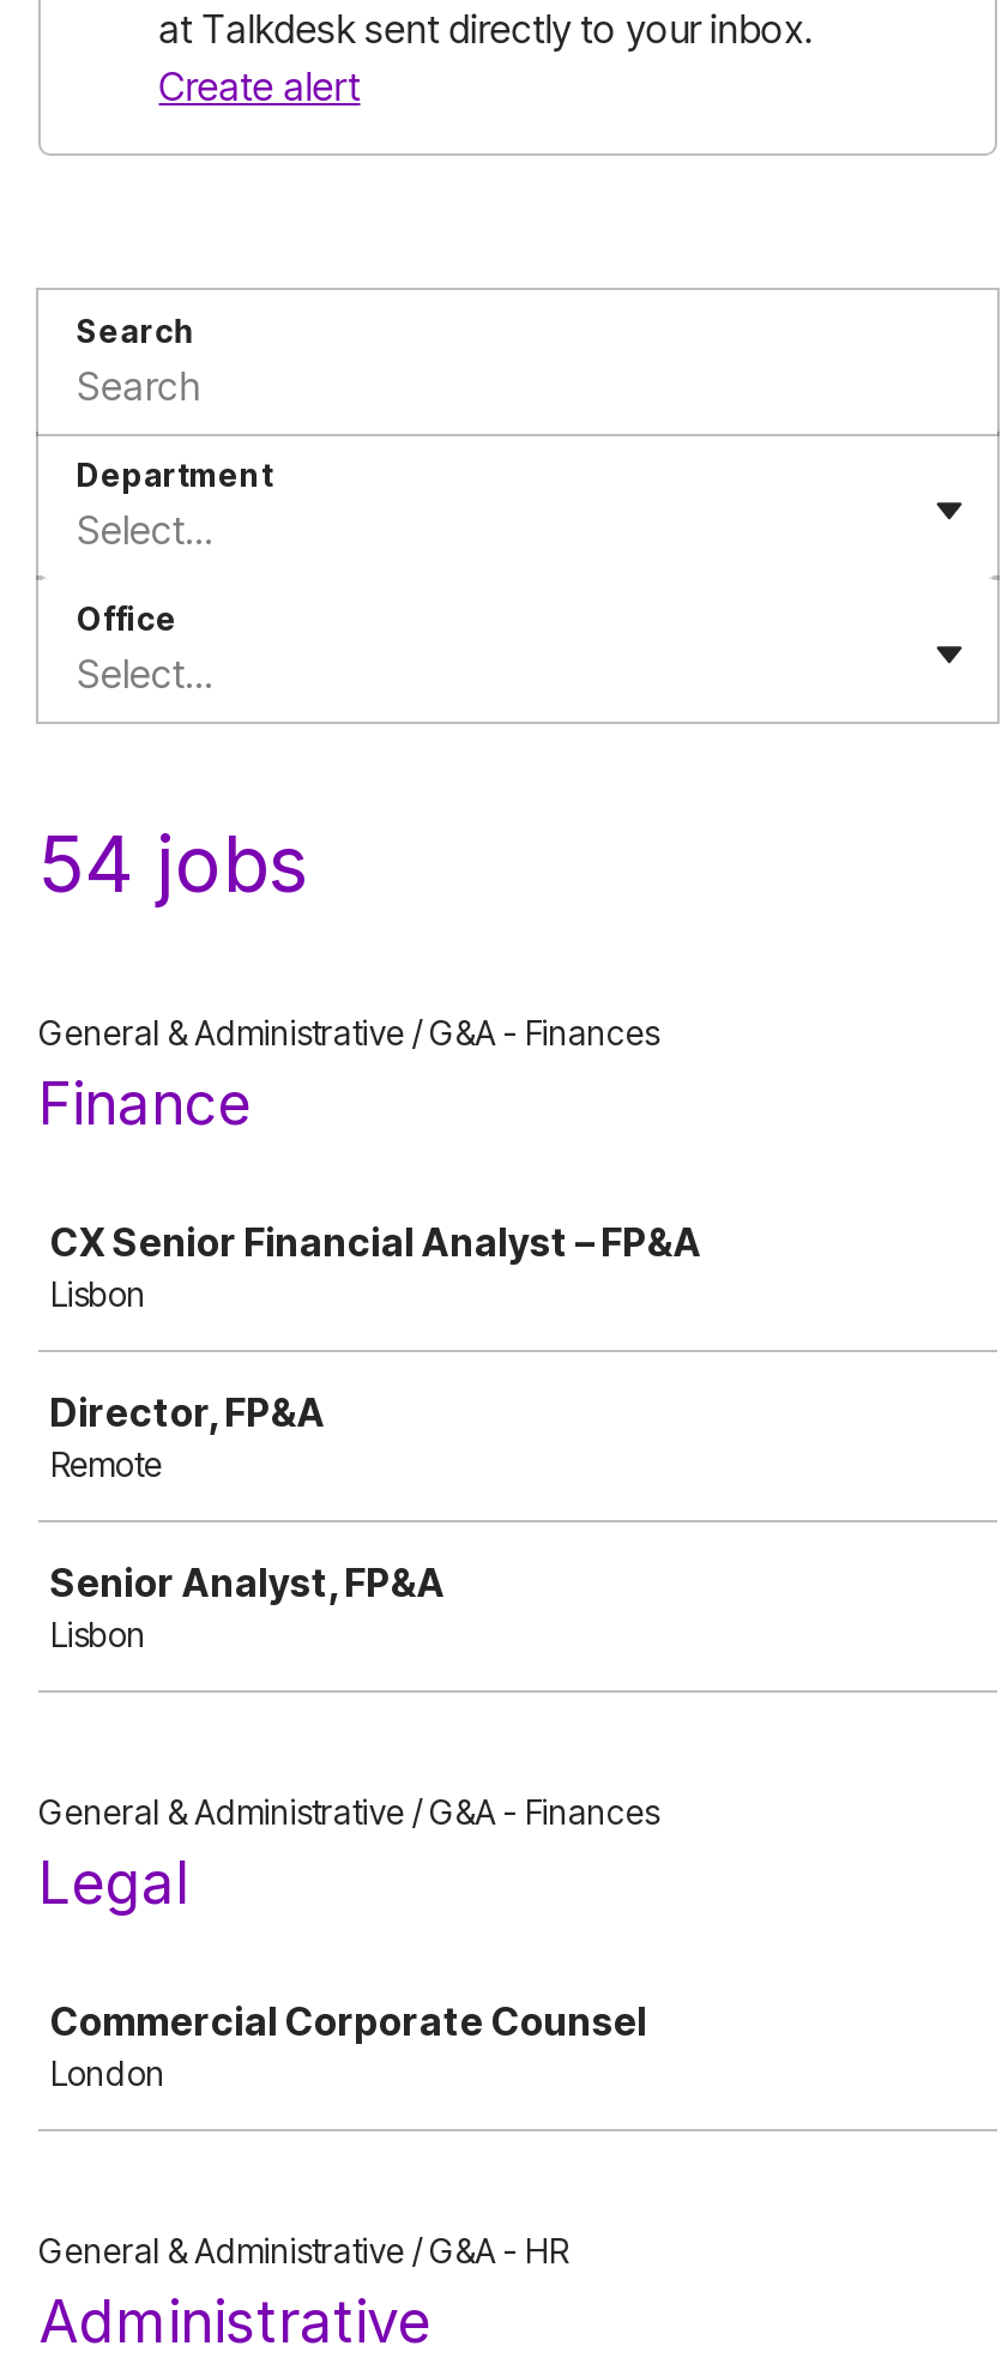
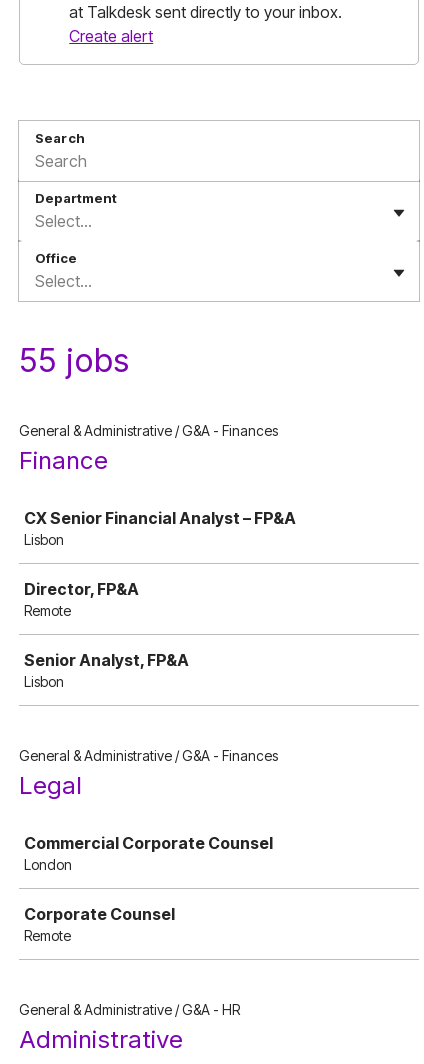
[38,818,309,911] 54 jobs -> [19,341,130,380] 55 jobs
none -> [24,904,175,944] Corporate Counsel | Remote

